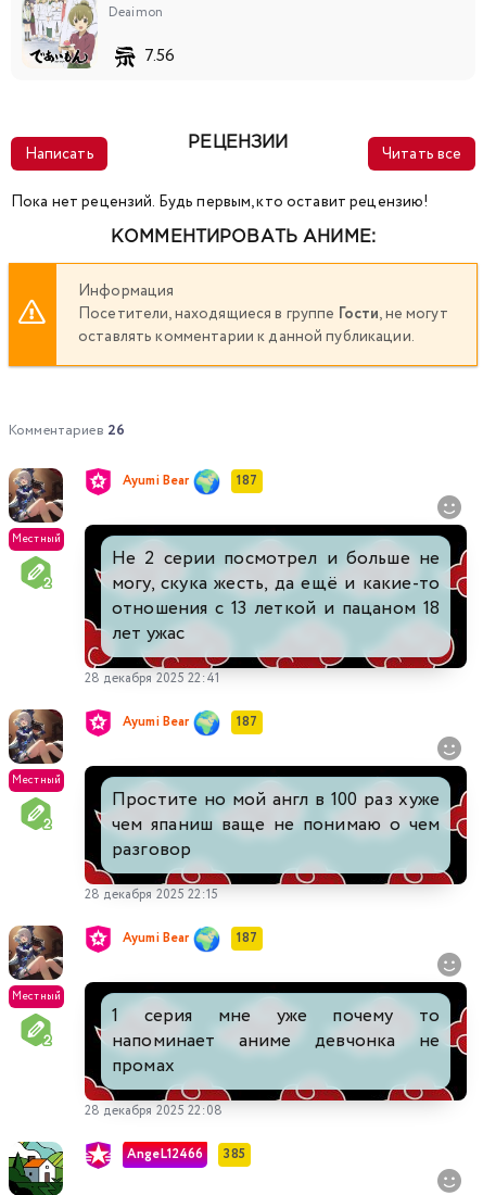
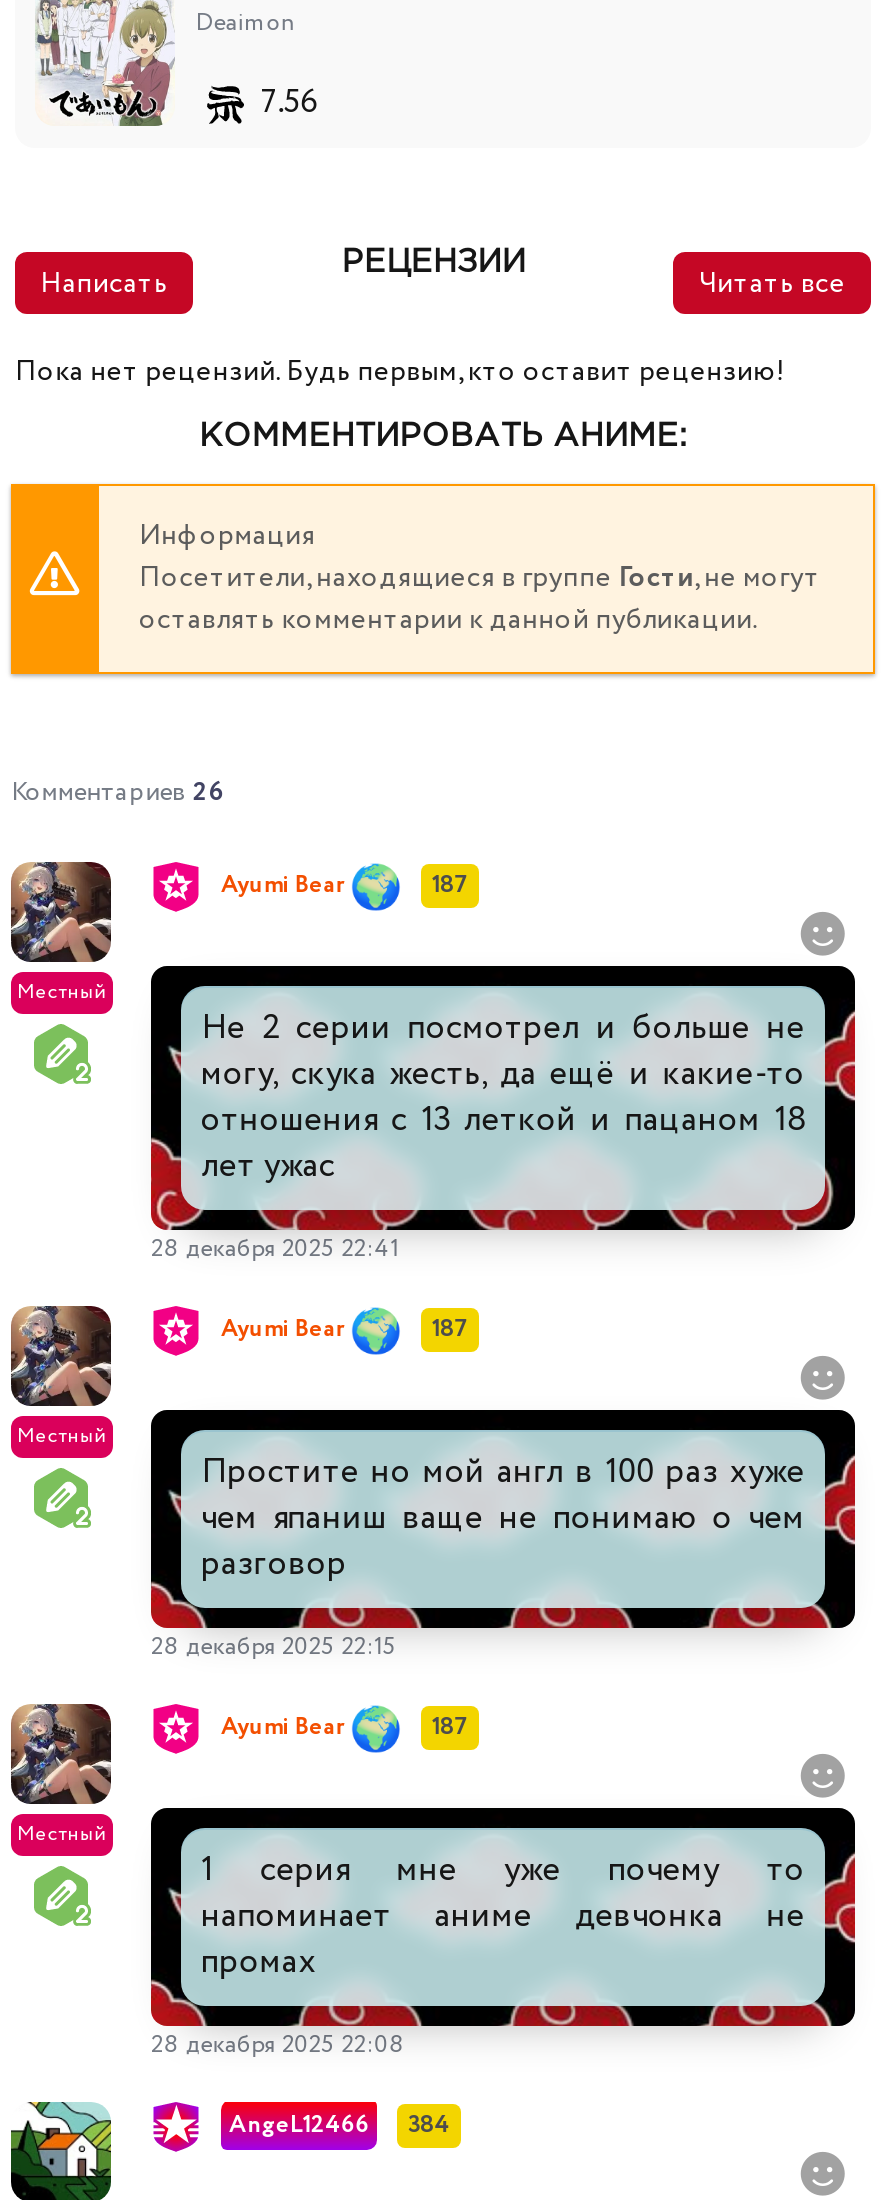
[127,1145,245,1164] AngeL12466 385 -> [229,2109,451,2143] AngeL12466 384

